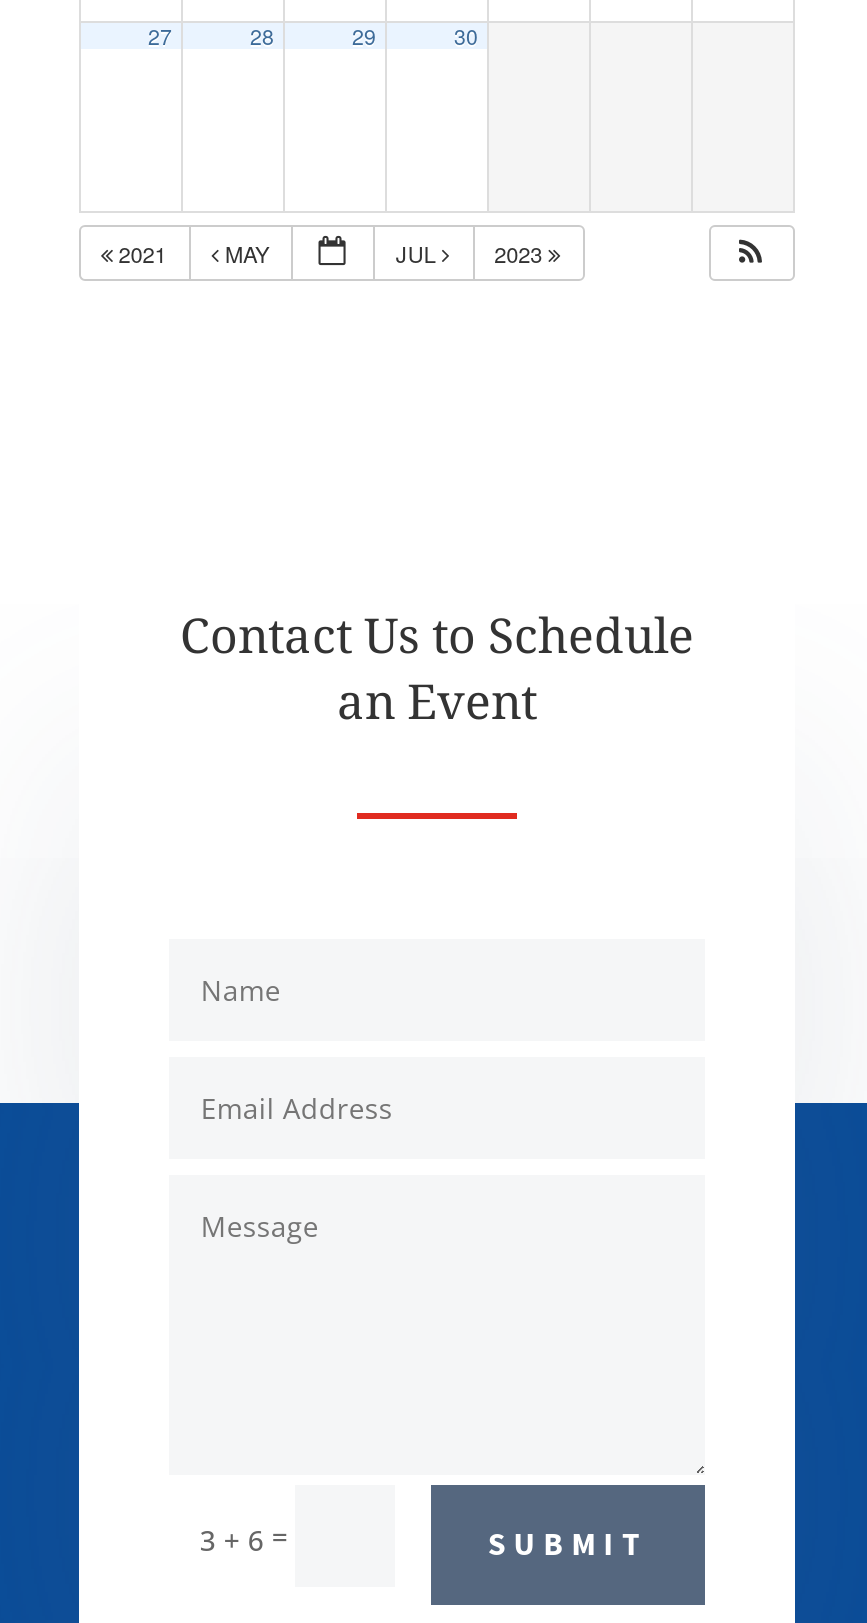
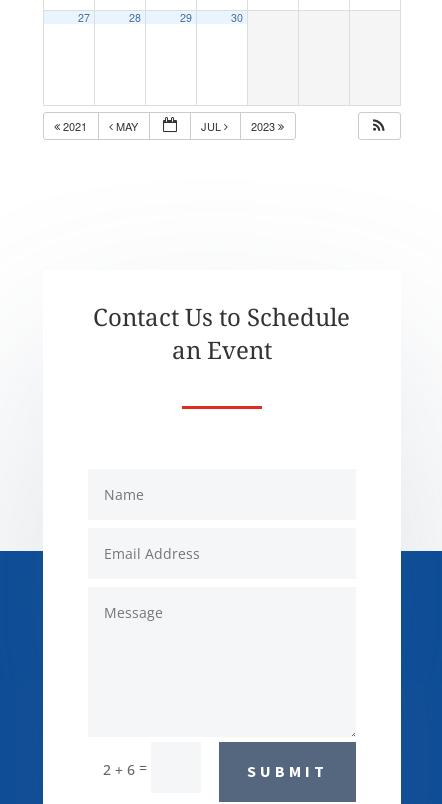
[200,1516,296,1558] 3 + 6 = -> [103,758,151,778] 2 + 6 =

